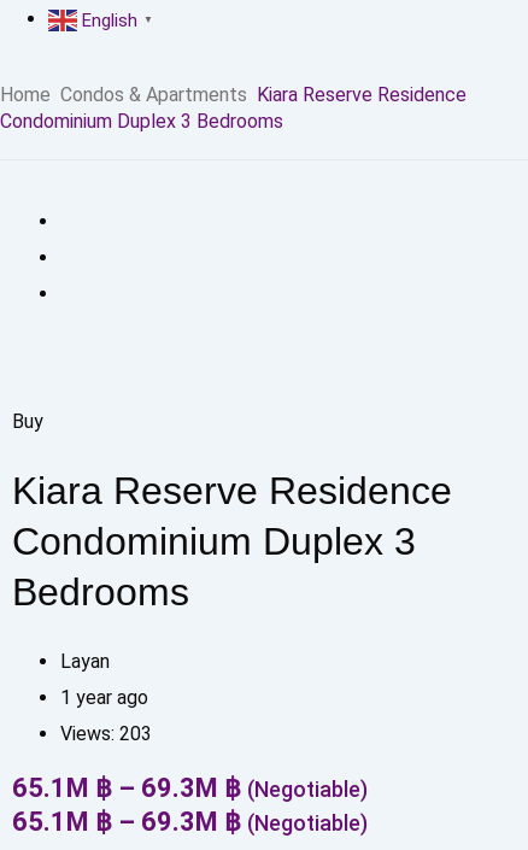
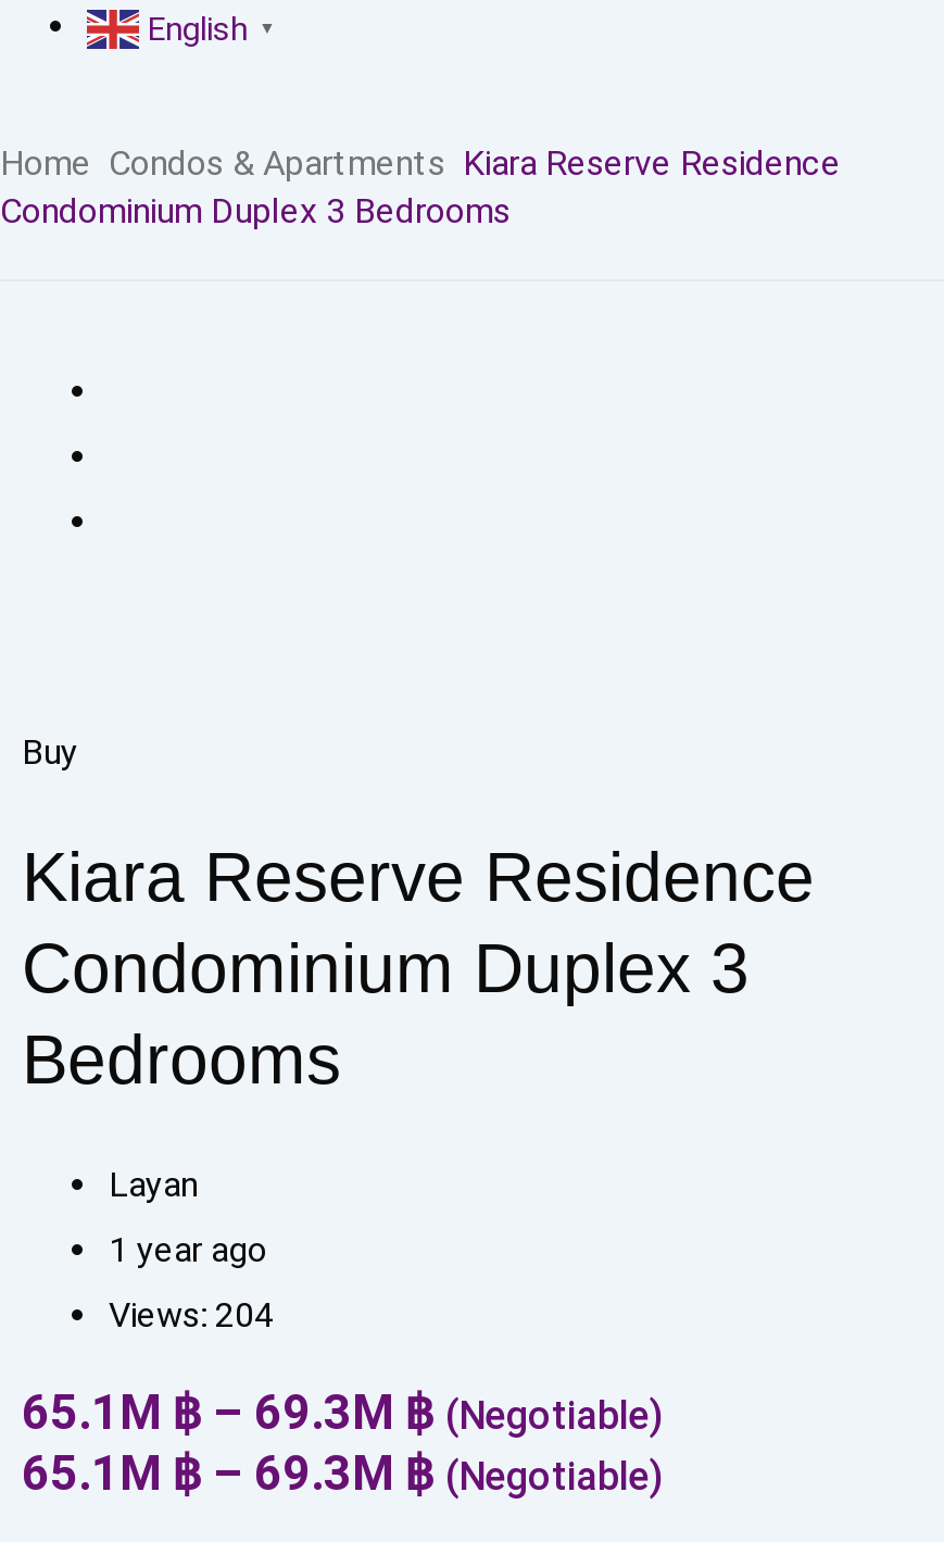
[60,722,152,745] Views: 203 -> [109,1293,274,1335] Views: 204

